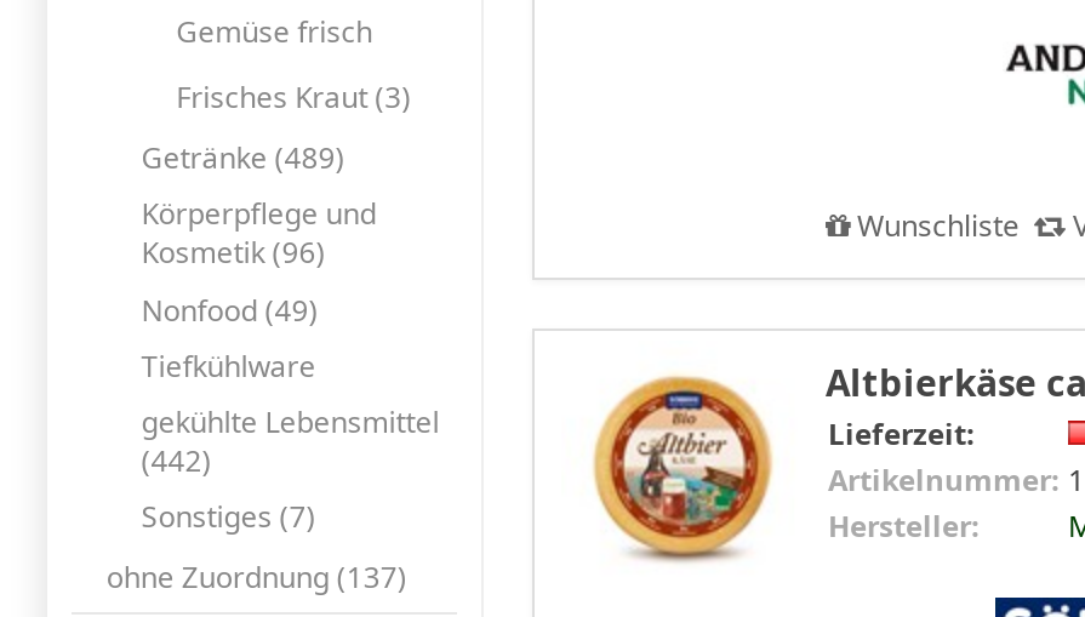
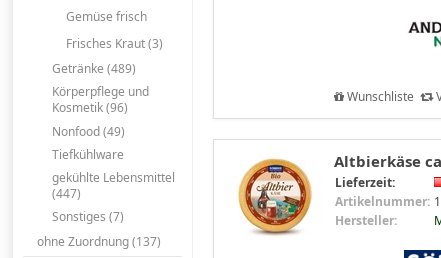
[141,440,212,481] (442) -> [52,185,81,202] (447)

